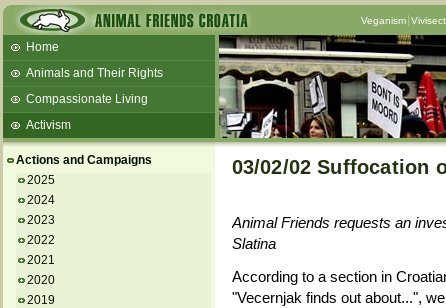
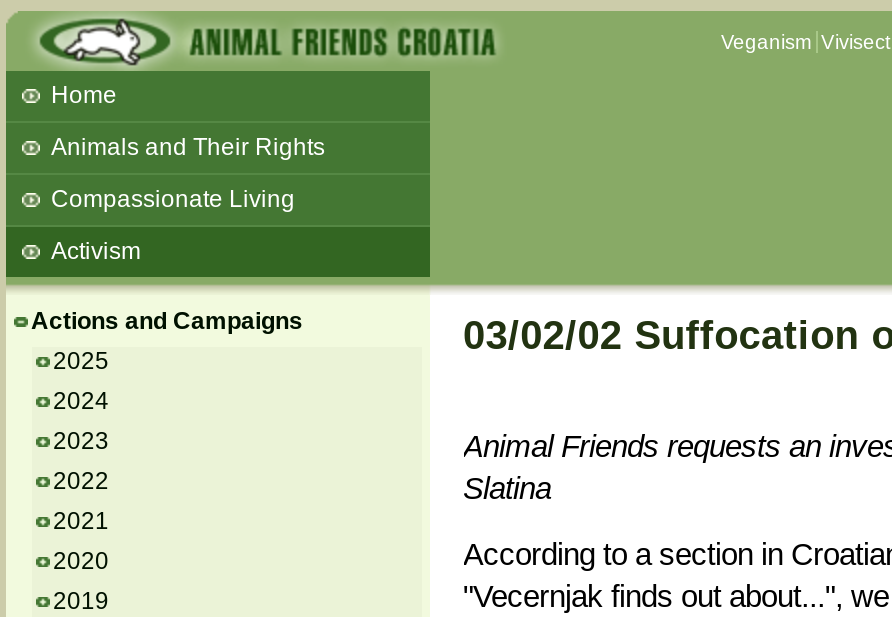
[218,34,443,139] [image] -> none

